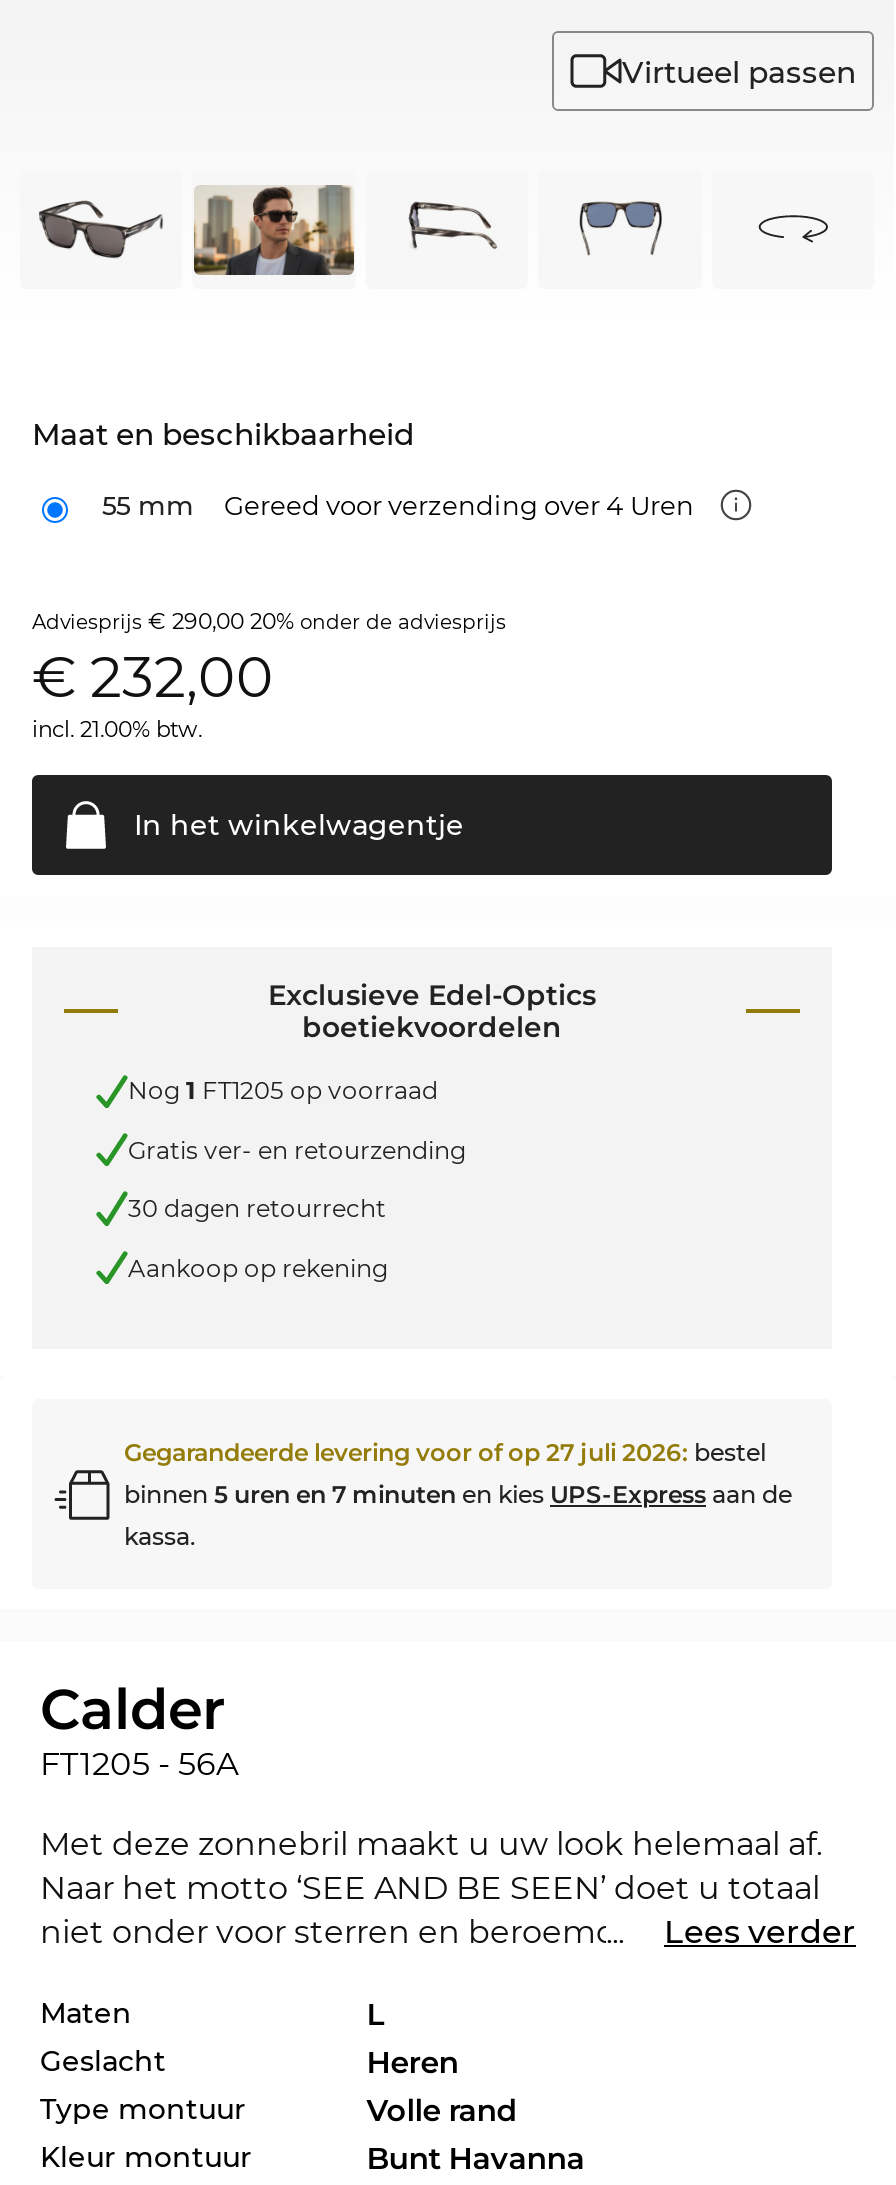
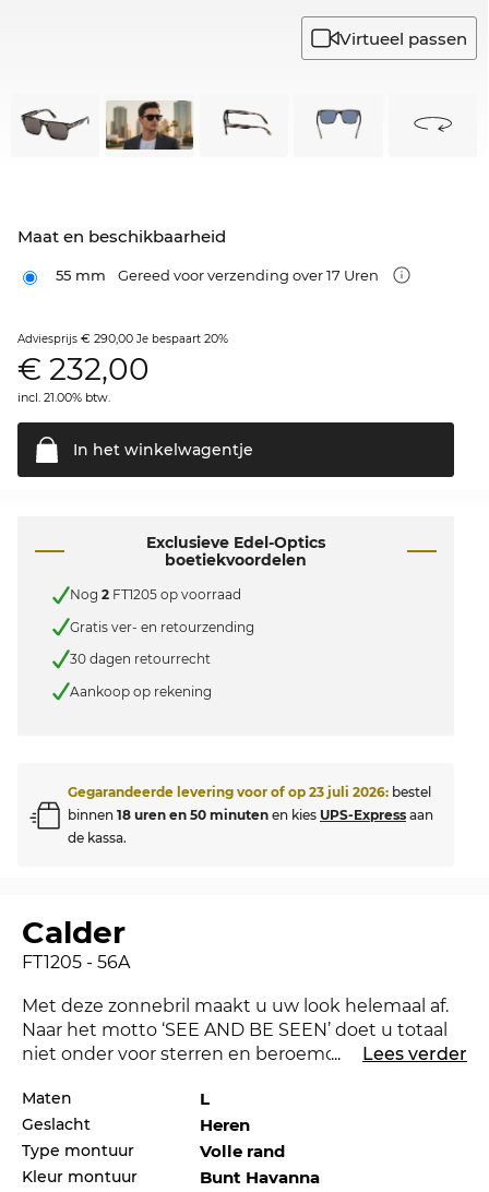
[102,488,700,520] 55 mm Gereed voor verzending over 4 Uren -> [56,266,382,283] 55 mm Gereed voor verzending over 17 Uren
[32,606,506,634] Adviesprijs € 290,00 20% onder de adviesprijs -> [17,330,228,346] Adviesprijs € 290,00 Je bespaart 20%
[128,1076,438,1106] Nog 1 FT1205 op voorraad -> [70,587,241,603] Nog 2 FT1205 op voorraad
[124,1438,792,1552] Gegarandeerde levering voor of op 27 juli 2026: bestel | binnen 5 uren en 7 minuten en kies UPS-Express aan de | kassa. -> [68,784,433,846] Gegarandeerde levering voor of op 23 juli 2026: bestel | binnen 18 uren en 50 minuten en kies UPS-Express aan | de kassa.

